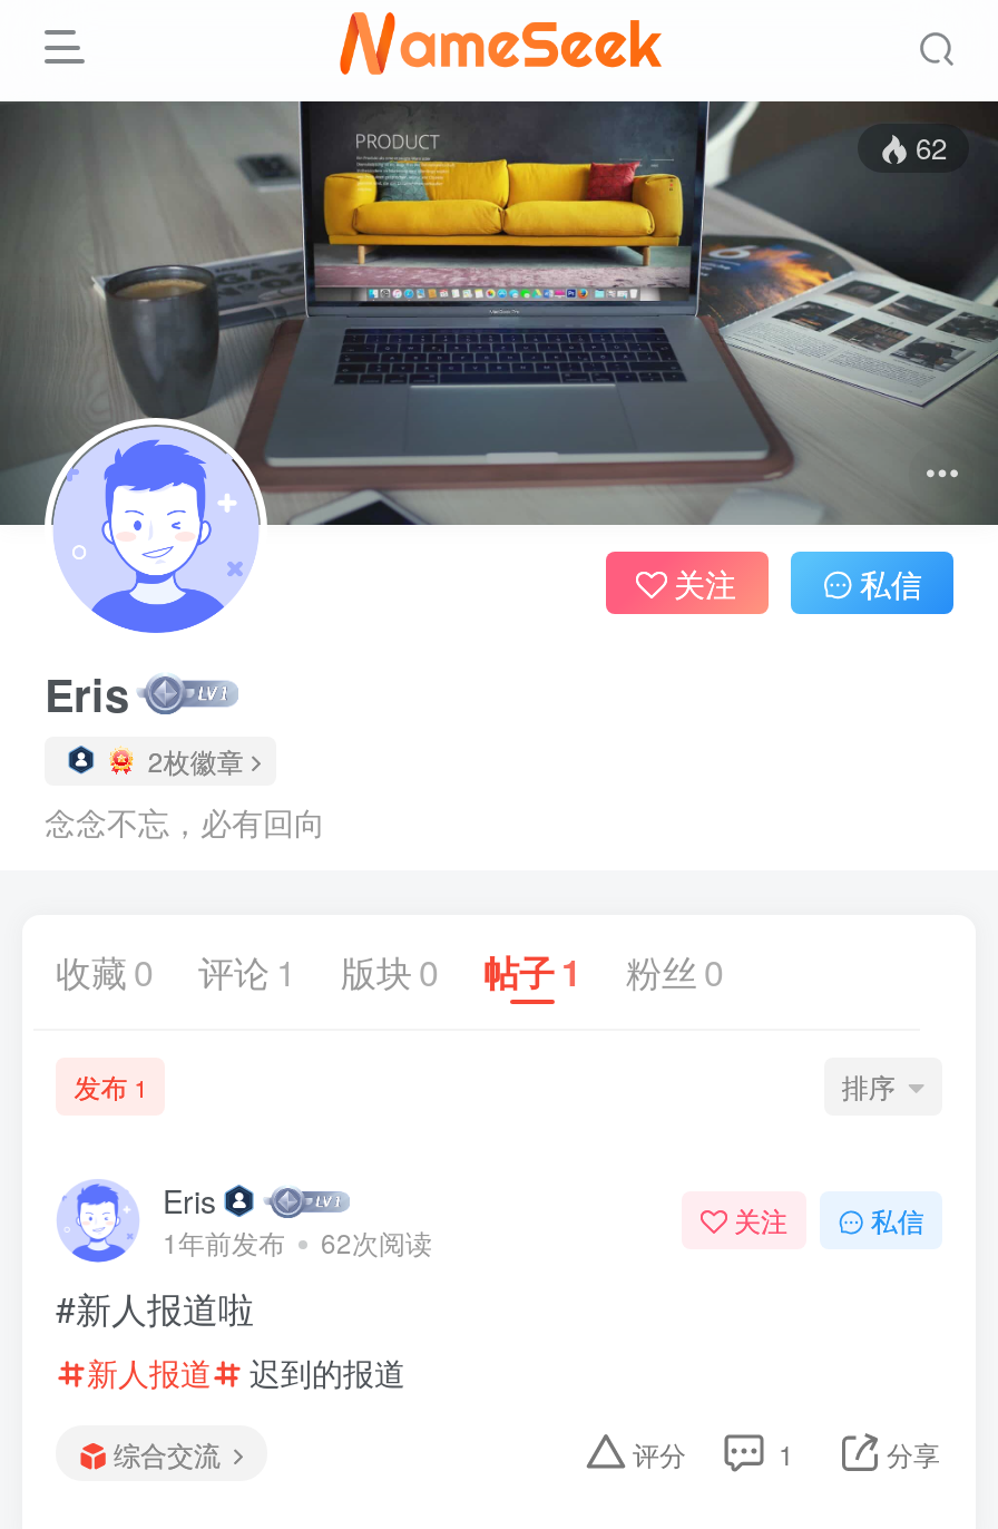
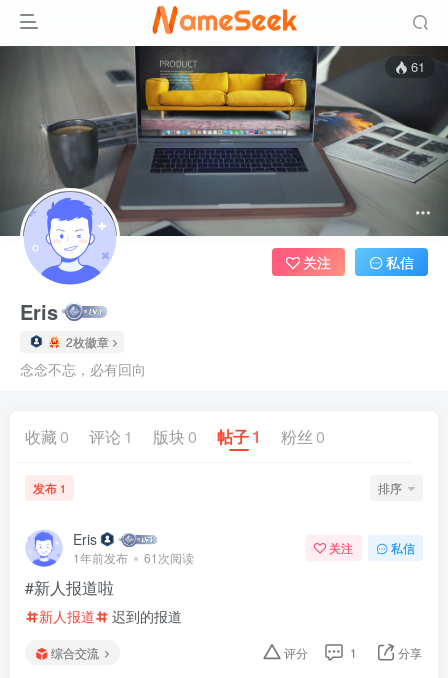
[916,125,947,168] 62 -> [411,57,425,76] 61
[163,1223,432,1261] 1年前发布 62次阅读 -> [73,549,194,566] 1年前发布 61次阅读

